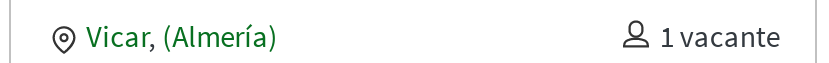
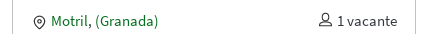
[86,17,278,55] Vicar, (Almería) -> [51,11,159,30] Motril, (Granada)

